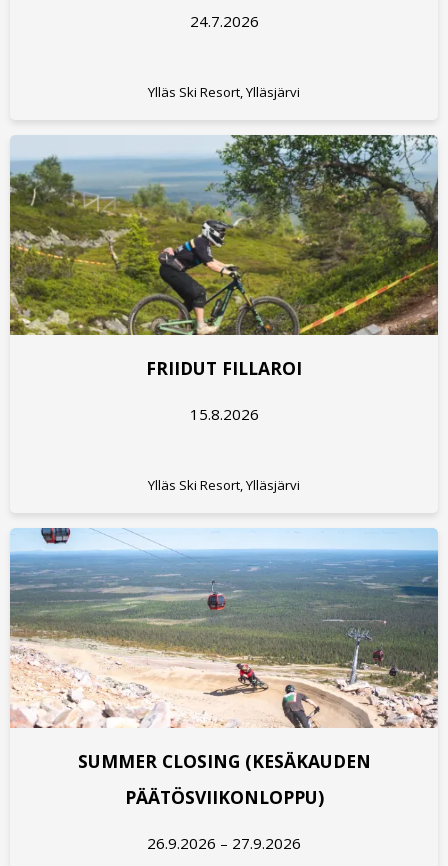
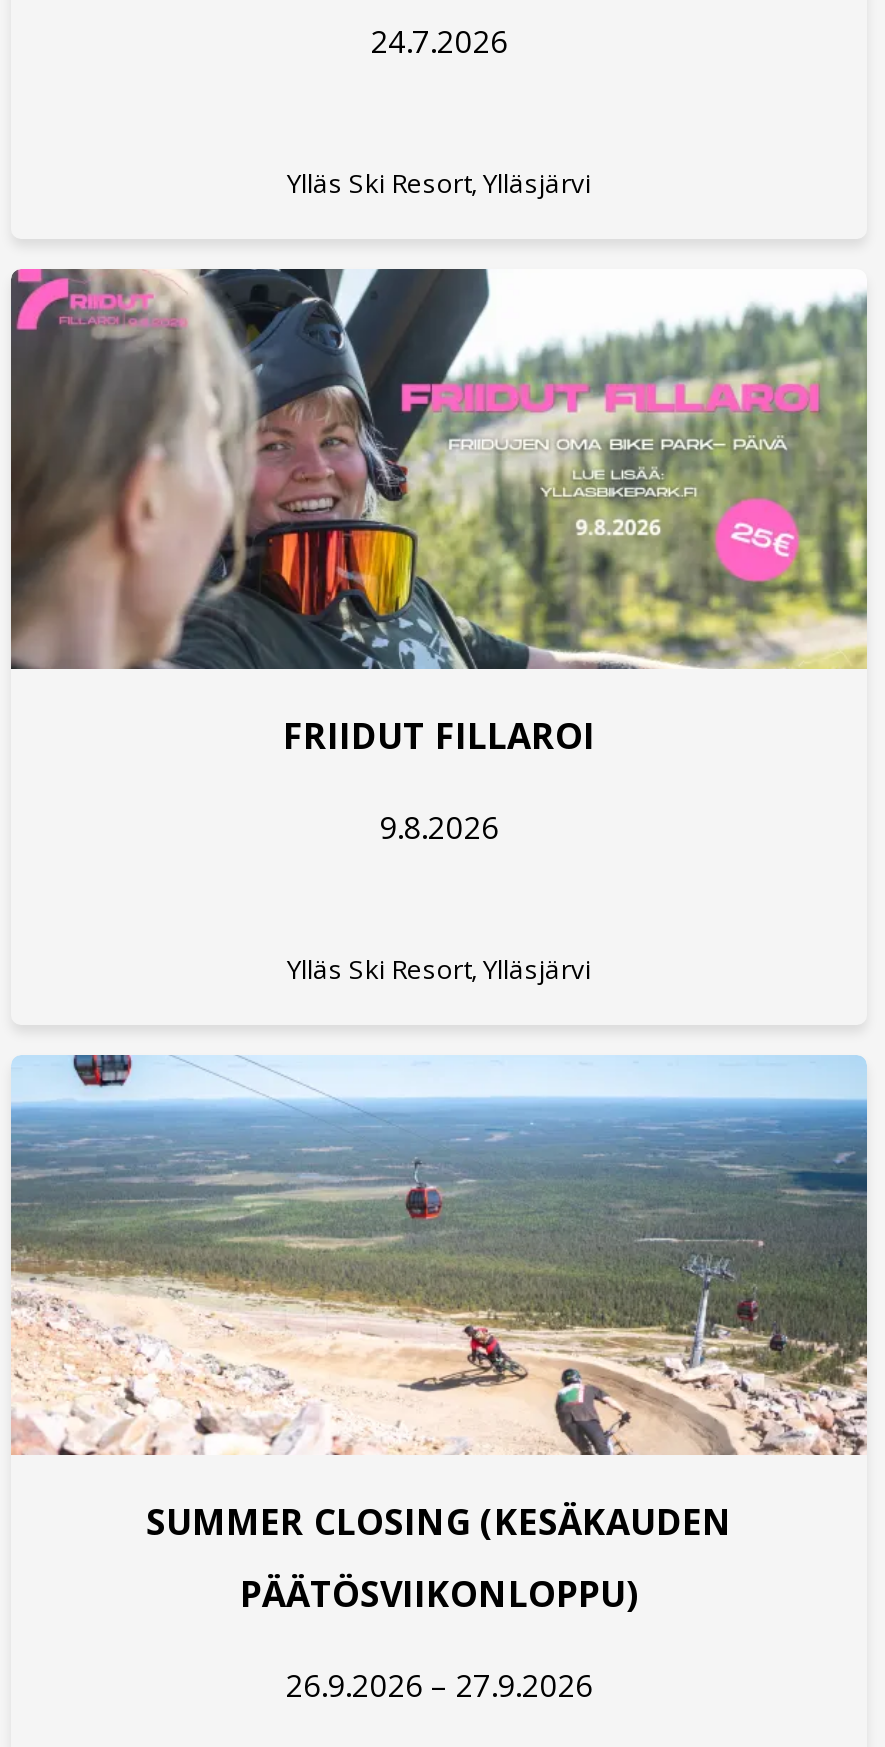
[9,134,439,336] [image] -> [9,267,869,671] [image]
[189,403,258,423] 15.8.2026 -> [379,806,499,846] 9.8.2026

